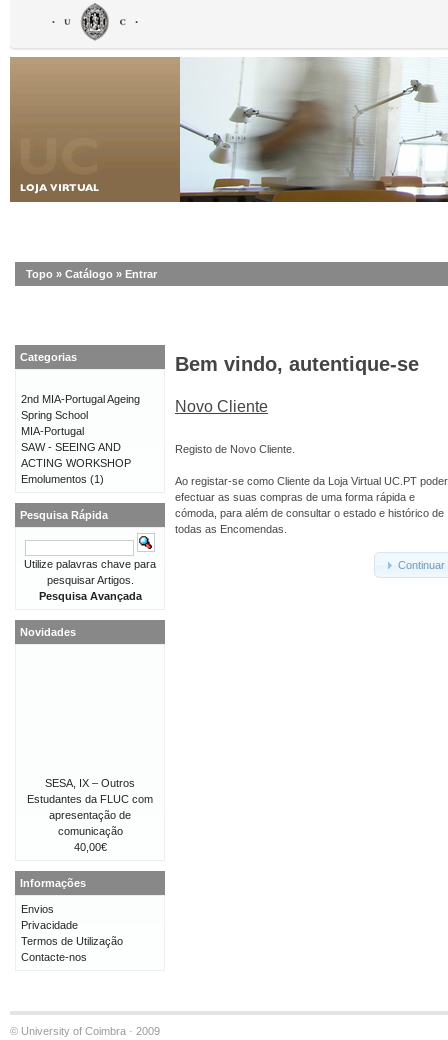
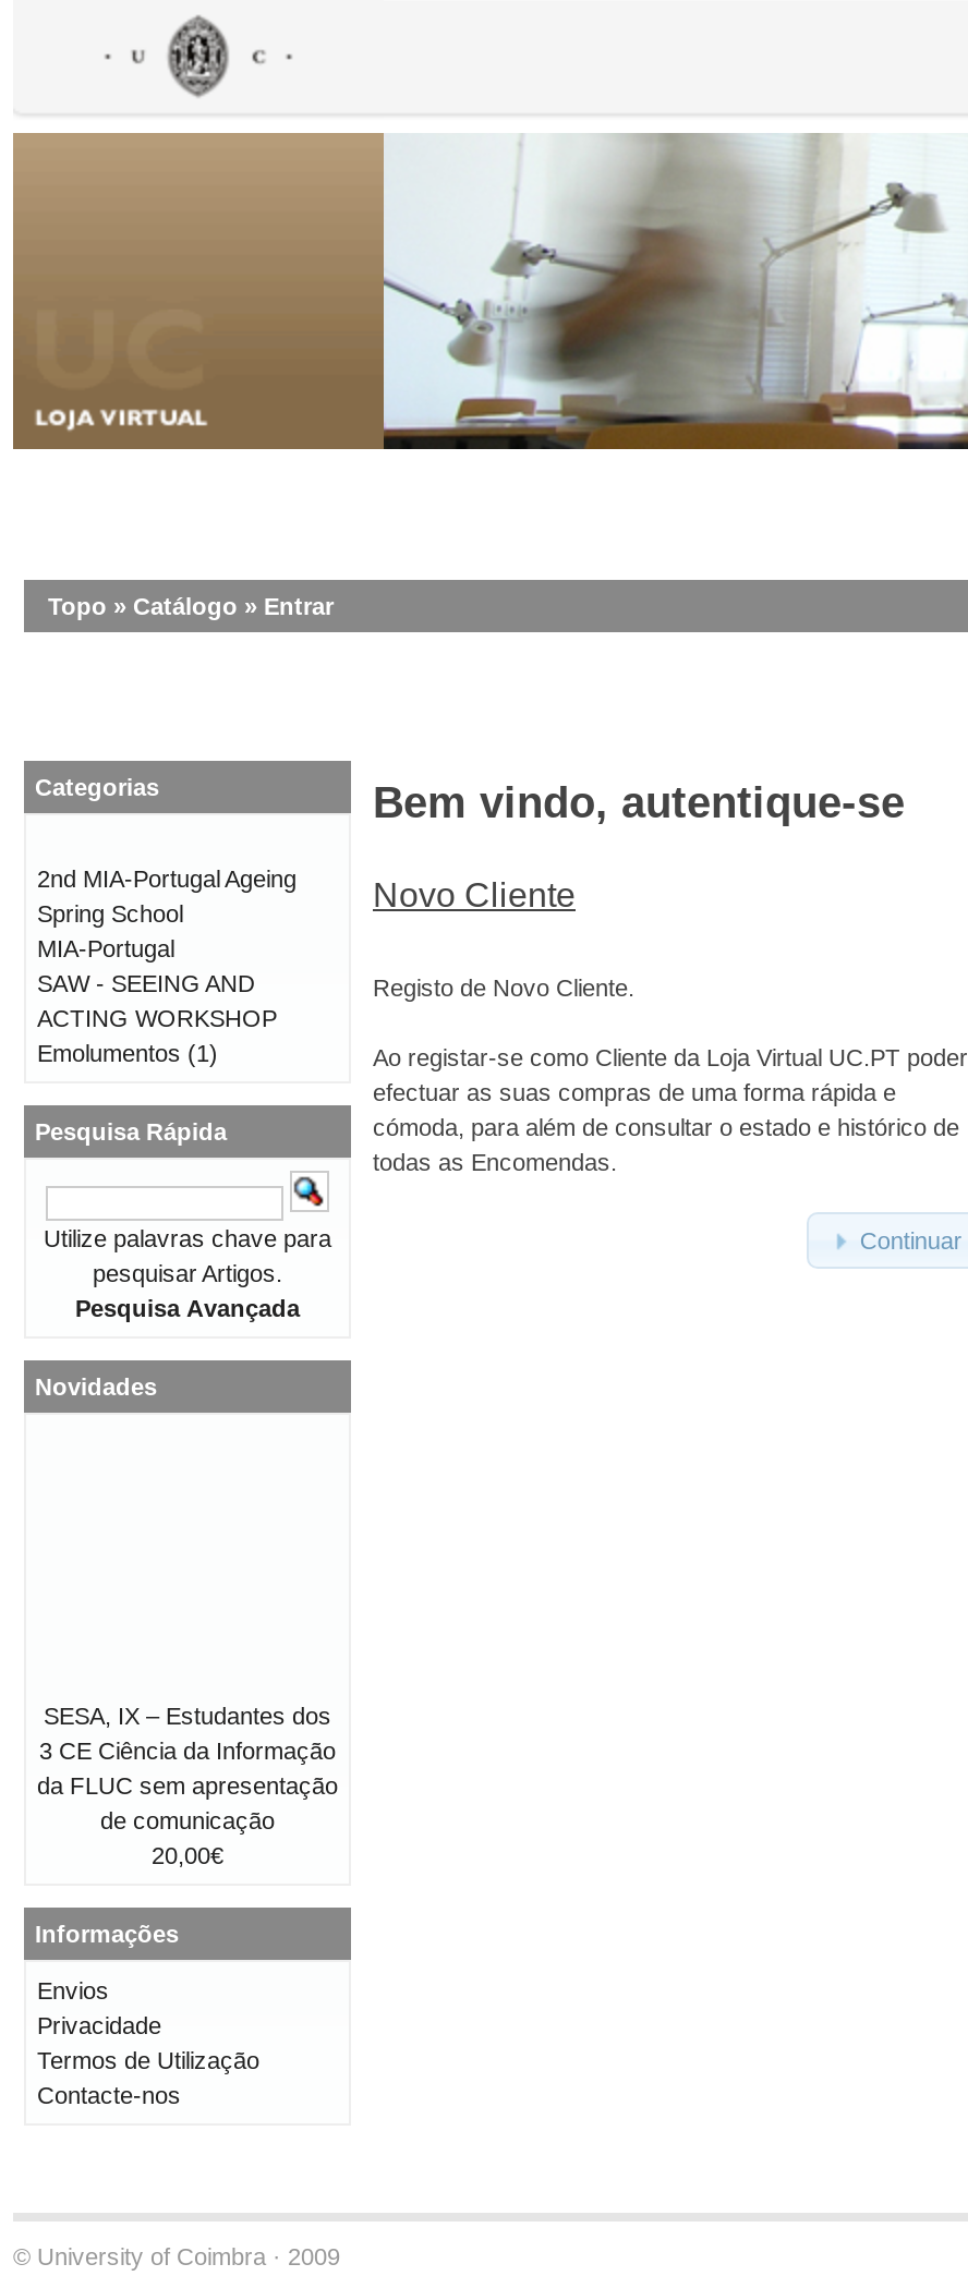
[27,777,153,853] SESA, IX – Outros | Estudantes da FLUC com | apresentação de | comunicação | 40,00€ -> [37,1703,338,1868] SESA, IX – Estudantes dos | 3 CE Ciência da Informação | da FLUC sem apresentação | de comunicação | 20,00€

